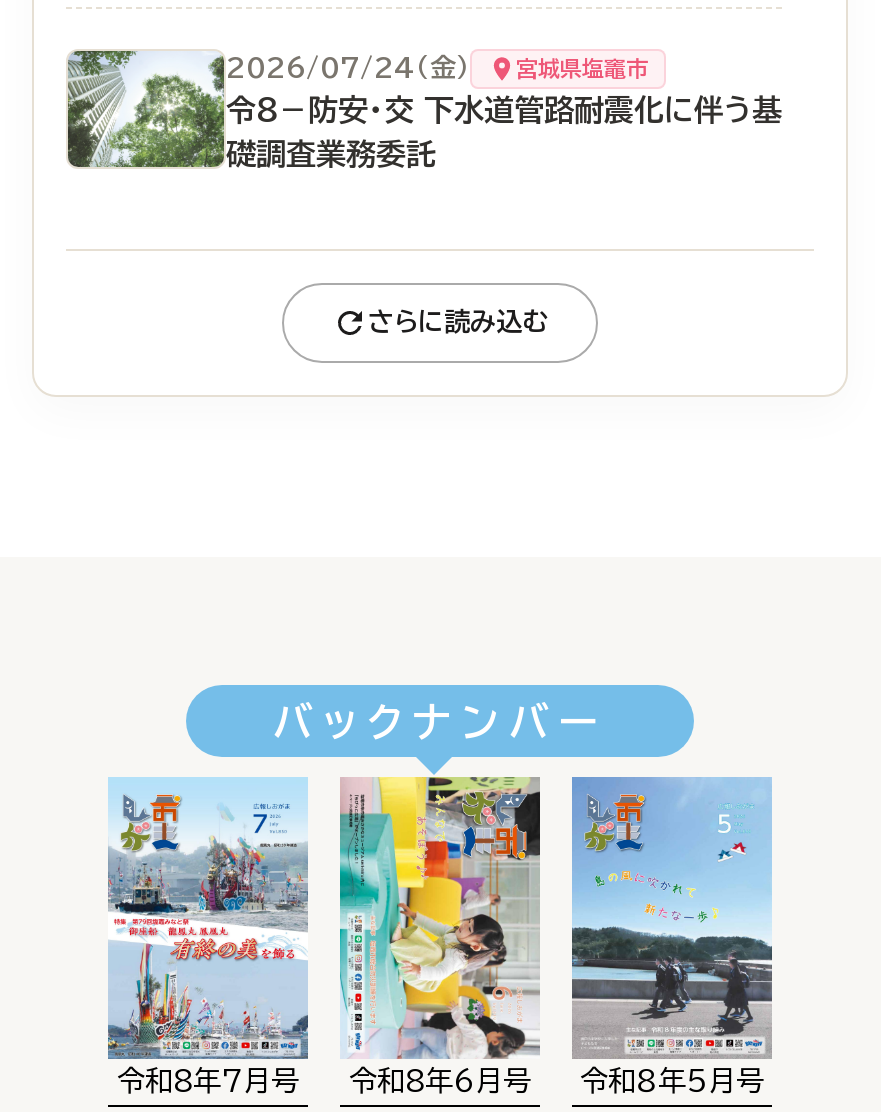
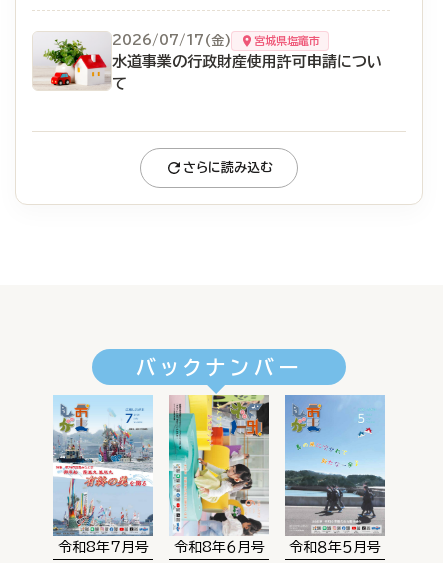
[66,49,470,169] [image] | 2026/07/24(金) -> [33,32,231,90] [image] | 2026/07/17(金)
[226,95,782,125] 令８－防安・交 下水道管路耐震化に伴う基 -> [112,54,382,69] 水道事業の行政財産使用許可申請につい
[226,139,436,169] 礎調査業務委託 -> [112,76,127,91] て

